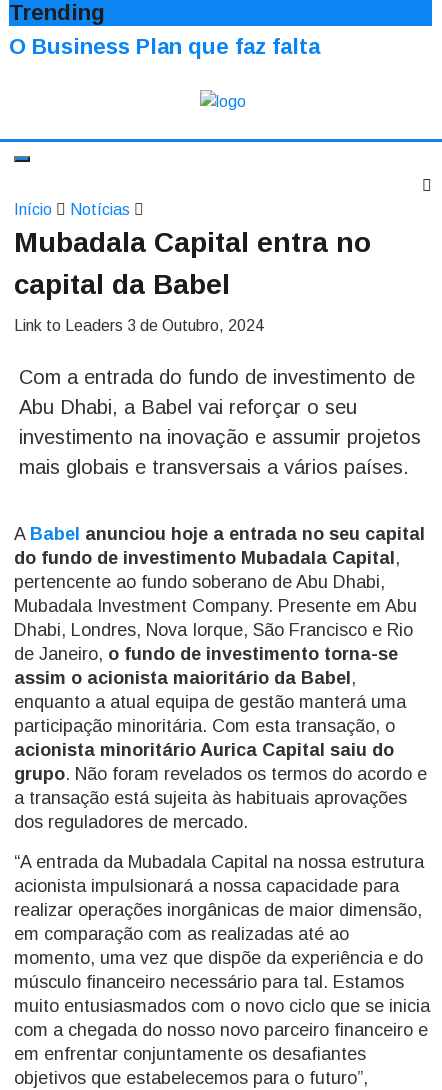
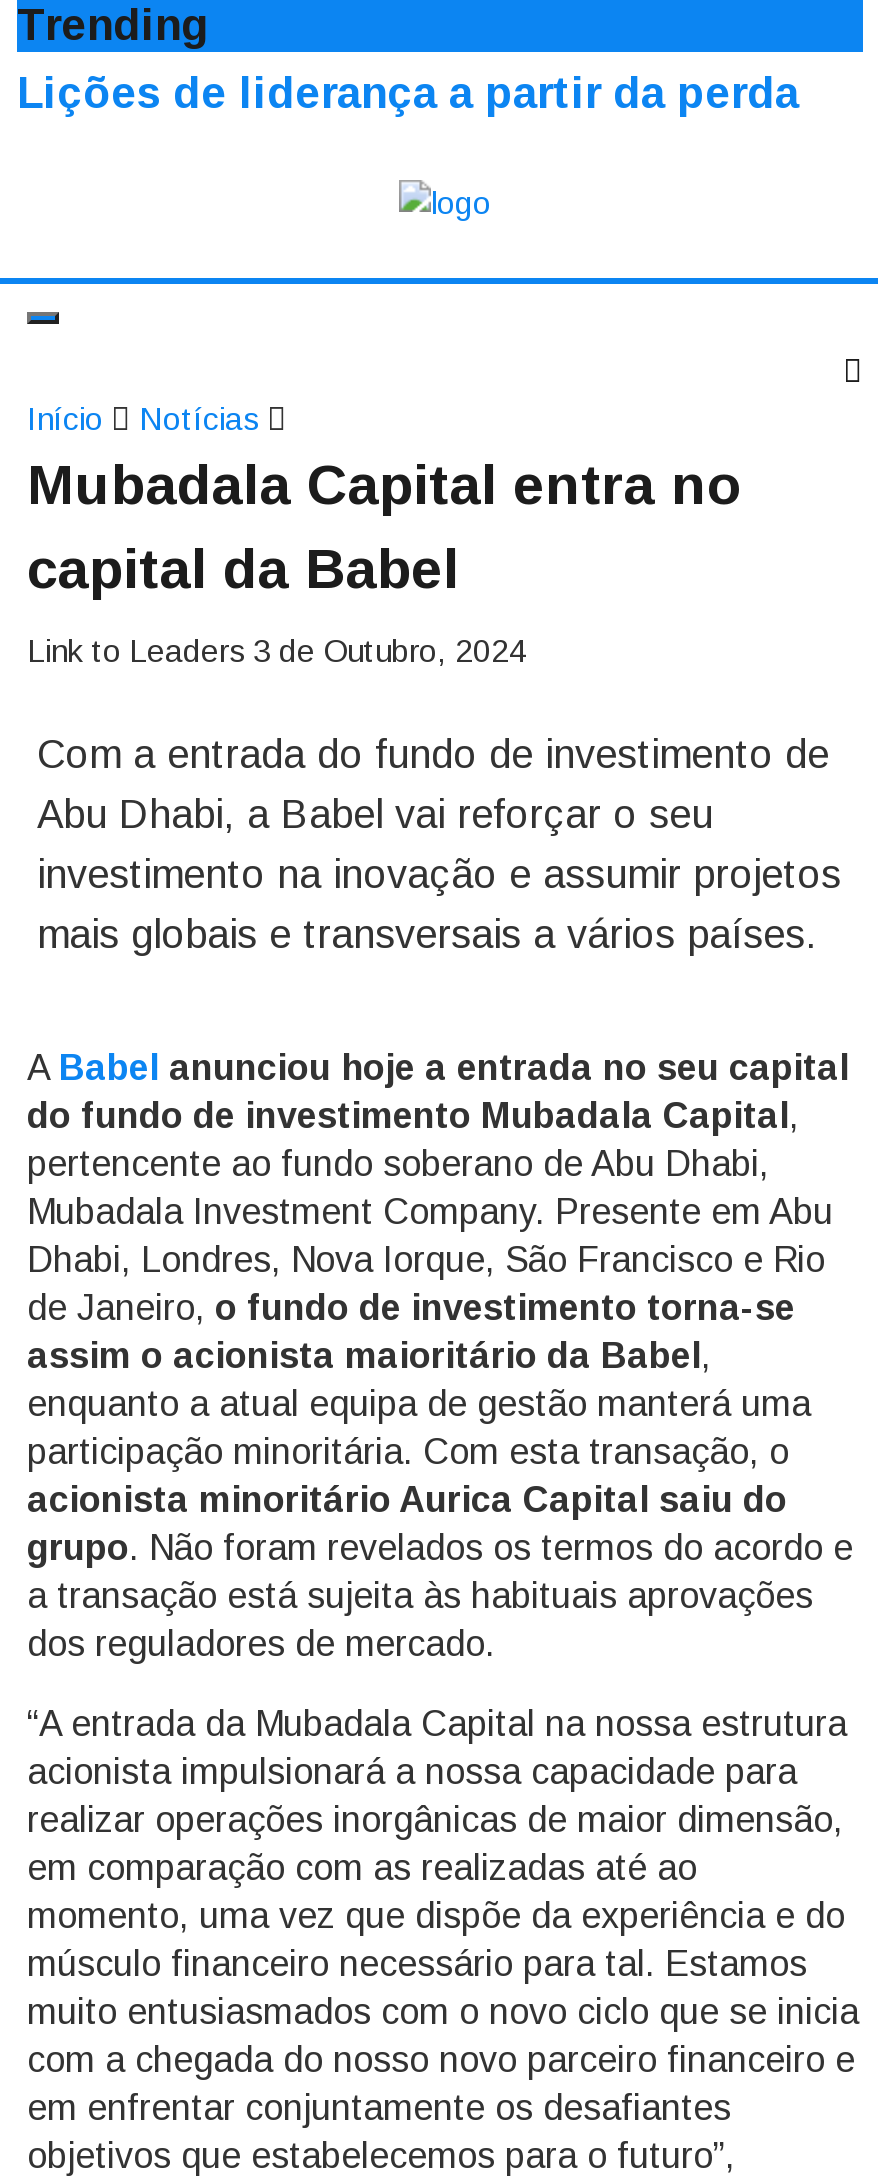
[9,34,320,59] O Business Plan que faz falta -> [17,68,799,118] Lições de liderança a partir da perda

